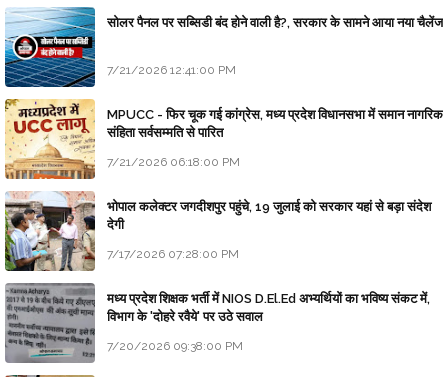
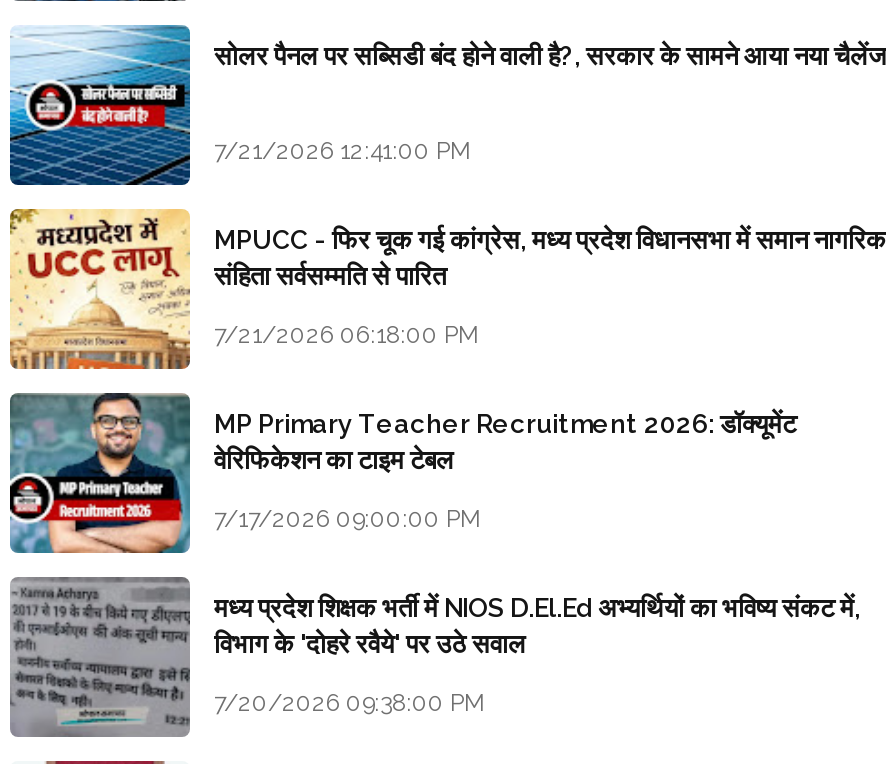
[4,191,431,272] [image] | भोपाल कलेक्टर जगदीशपुर पहुंचे, 19 जुलाई को सरकार यहां से बड़ा संदेश | देगी -> [8,392,796,554] [image] | MP Primary Teacher Recruitment 2026: डॉक्यूमेंट | वेरिफिकेशन का टाइम टेबल
[107,247,239,261] 7/17/2026 07:28:00 PM -> [214,504,482,532] 7/17/2026 09:00:00 PM

